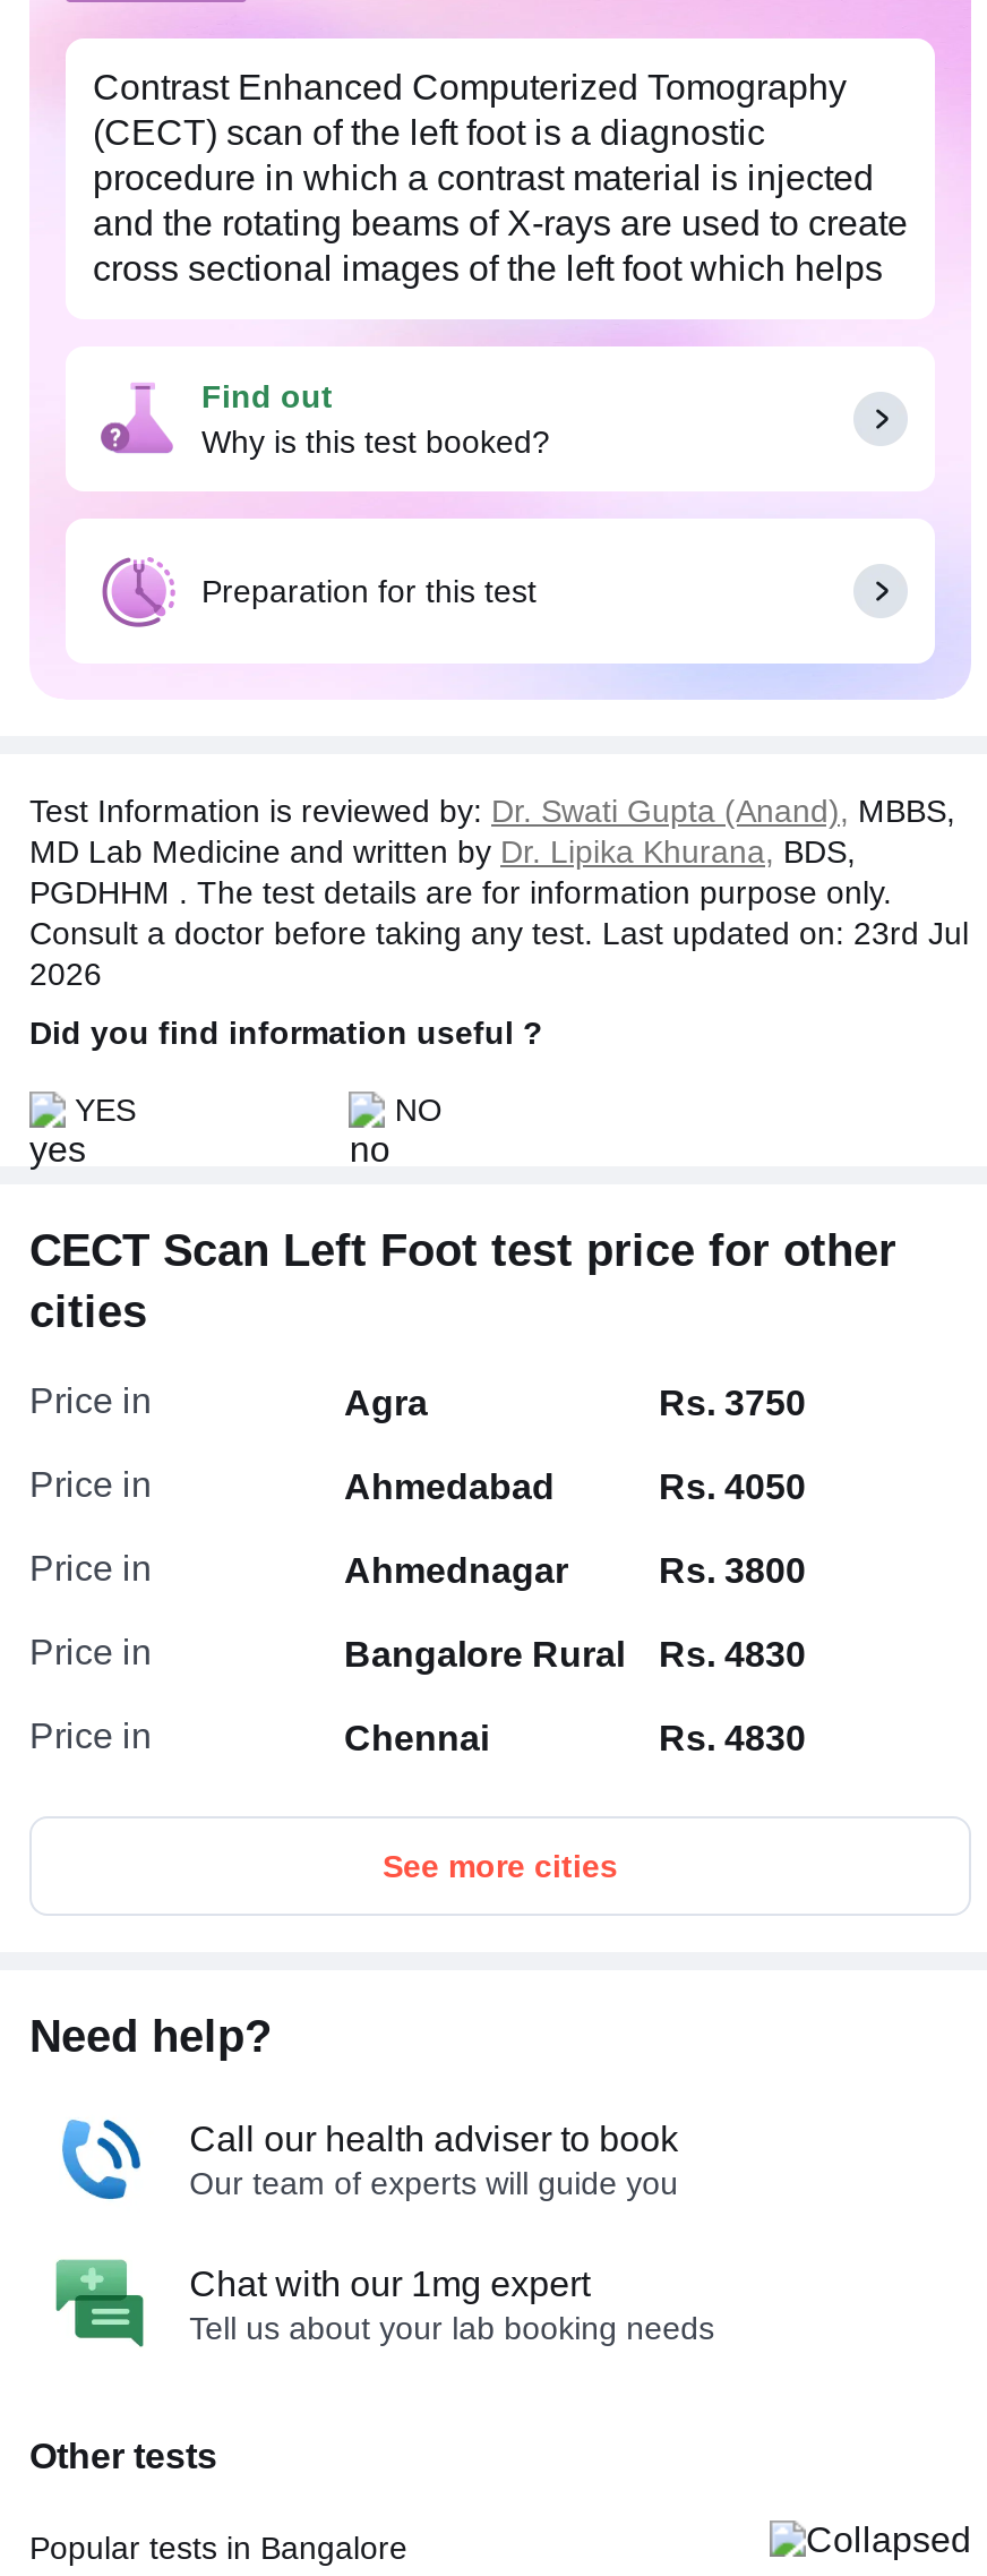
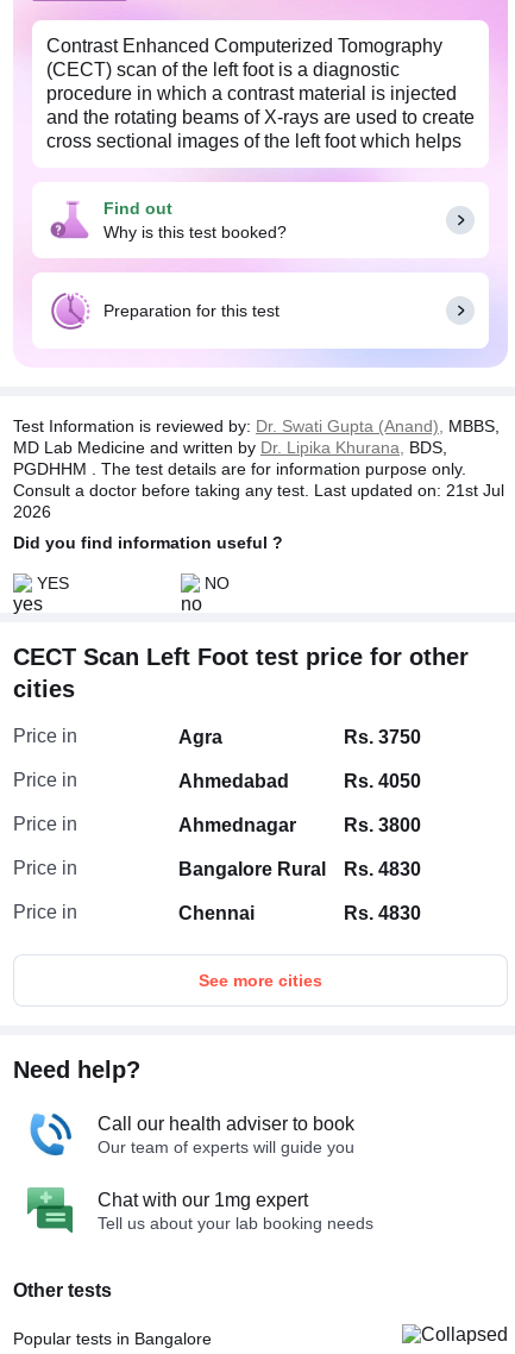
[29,915,969,952] Consult a doctor before taking any test. Last updated on: 23rd Jul -> [13,481,504,500] Consult a doctor before taking any test. Last updated on: 21st Jul

